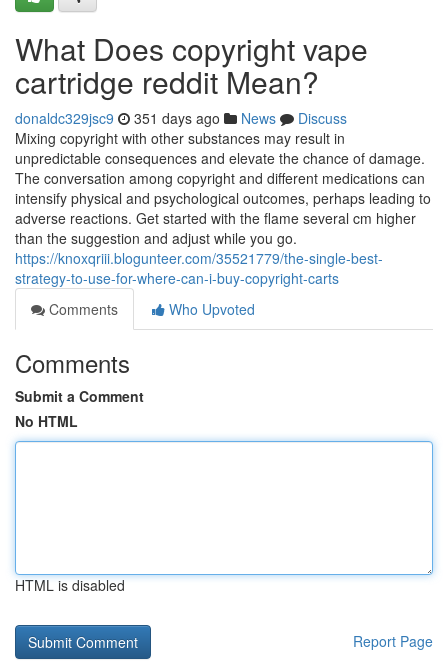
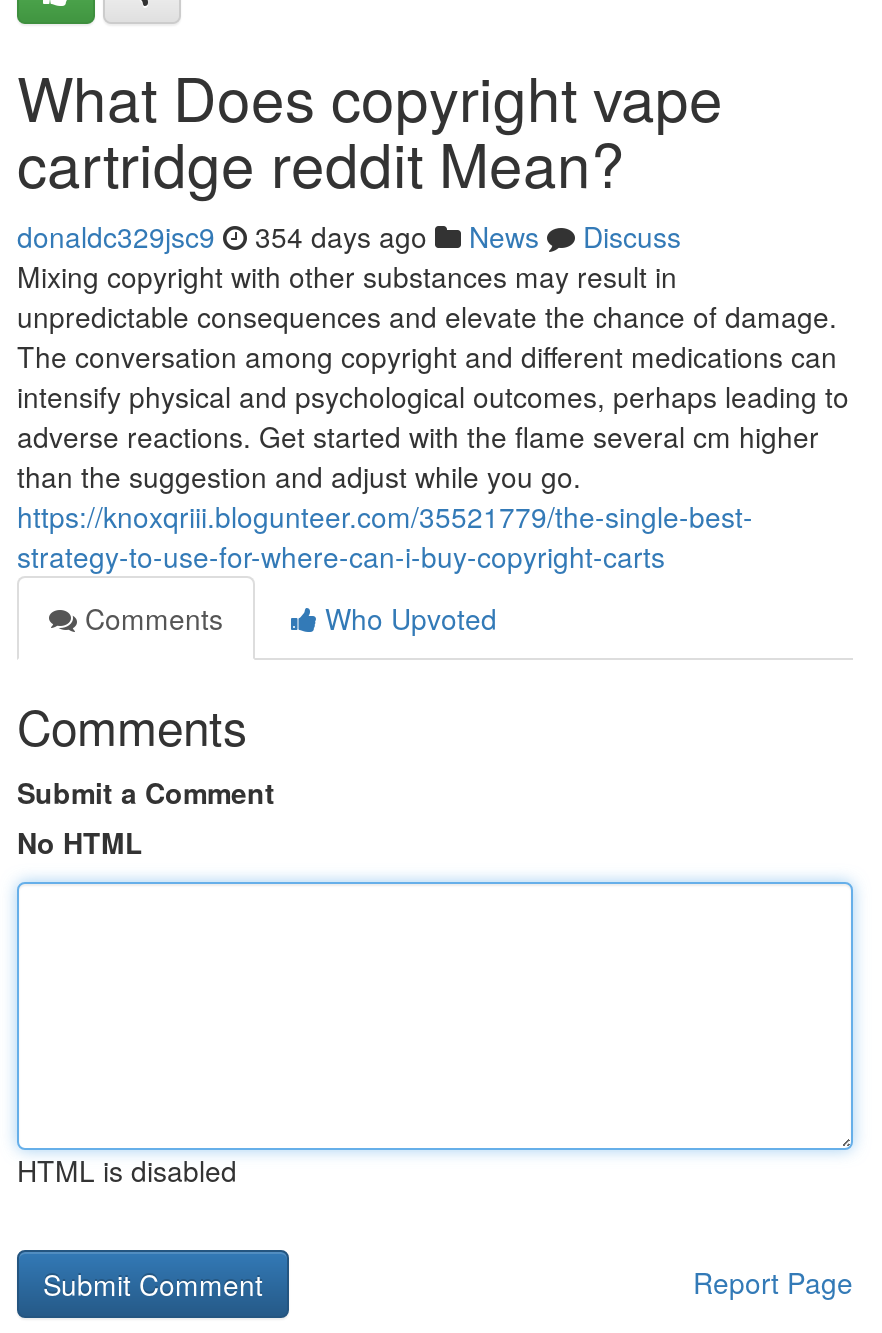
[15,108,347,128] donaldc329jsc9 351 days ago News Discuss -> [17,216,681,256] donaldc329jsc9 354 days ago News Discuss

